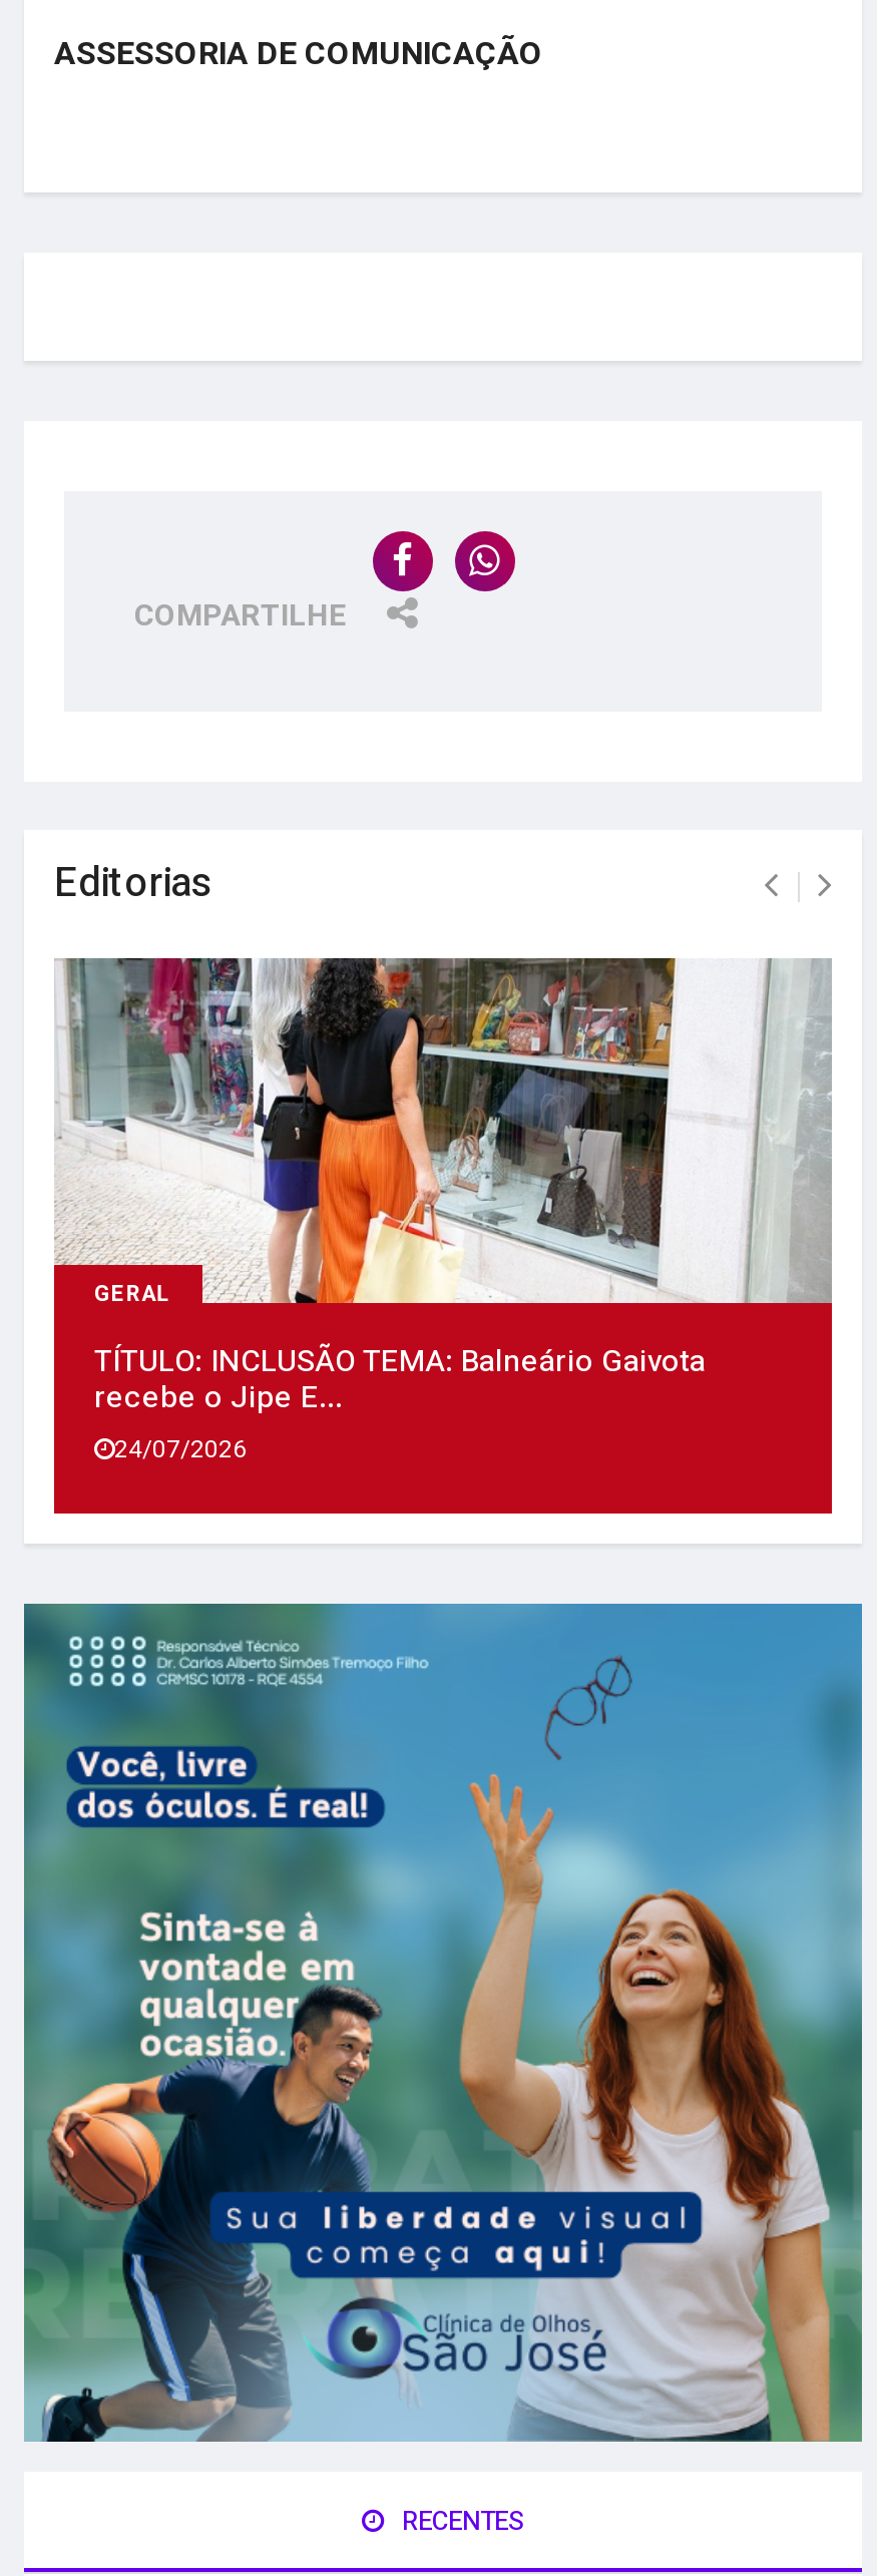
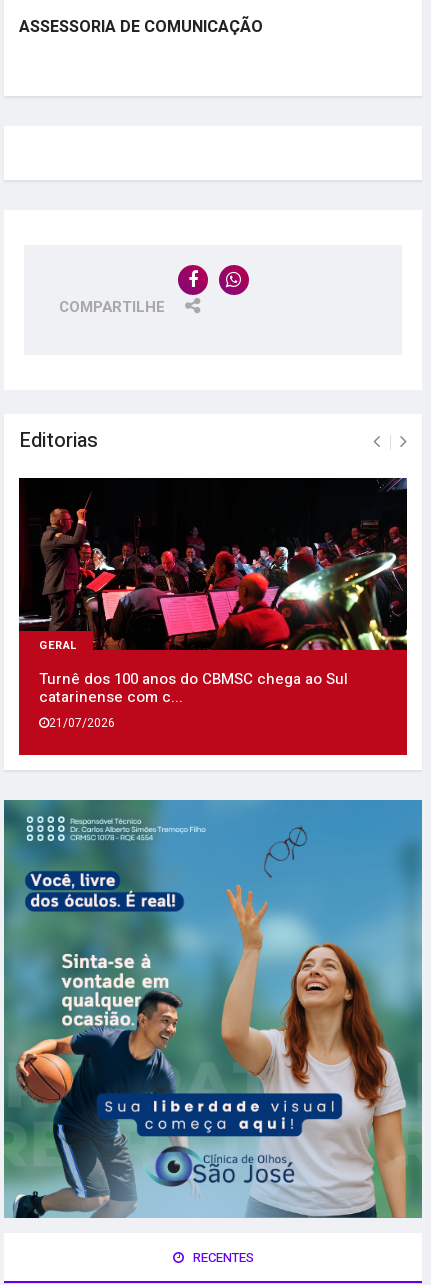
[54,956,832,1467] [image] | TÍTULO: INCLUSÃO TEMA: Balneário Gaivota | recebe o Jipe E... | 24/07/2026 -> [18,477,407,732] [image] | Turnê dos 100 anos do CBMSC chega ao Sul | catarinense com c... | 21/07/2026

